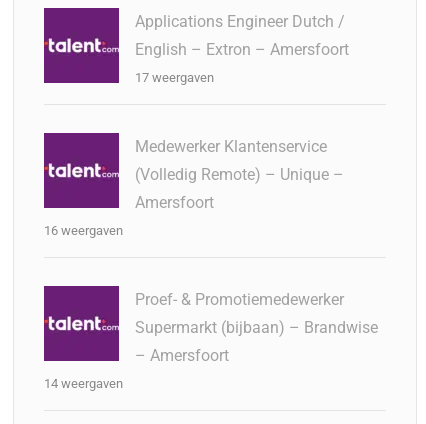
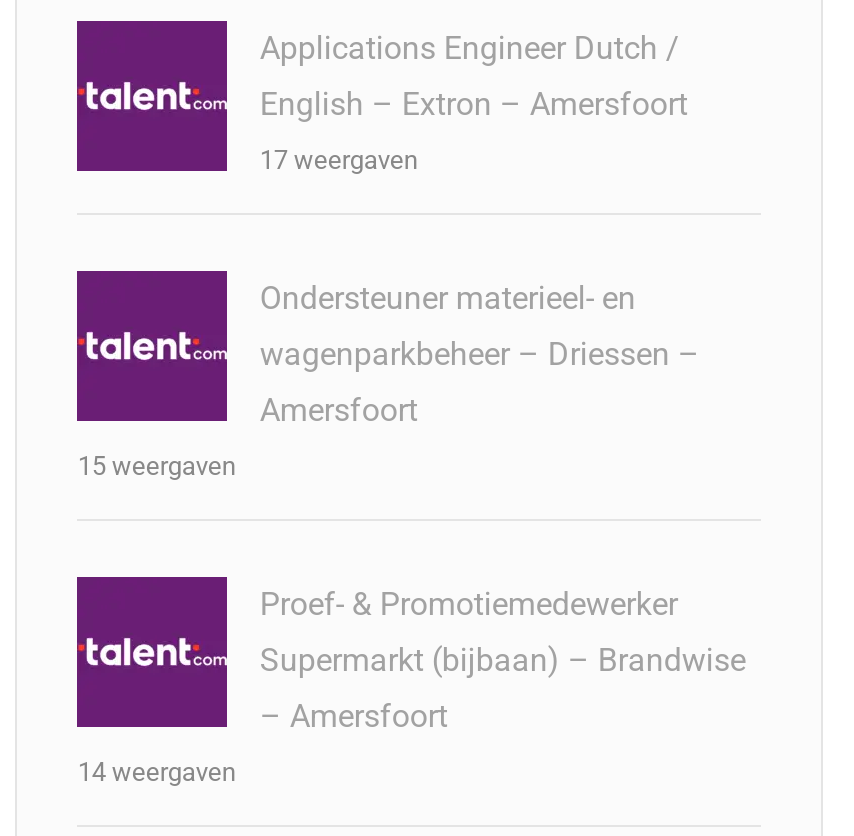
[135,137,327,156] Medewerker Klantenservice -> [260,279,636,317] Ondersteuner materieel- en
[135,165,344,184] (Volledig Remote) – Unique – -> [260,335,700,373] wagenparkbeheer – Driessen –
[44,223,123,238] 16 weergaven -> [78,451,236,481] 15 weergaven

